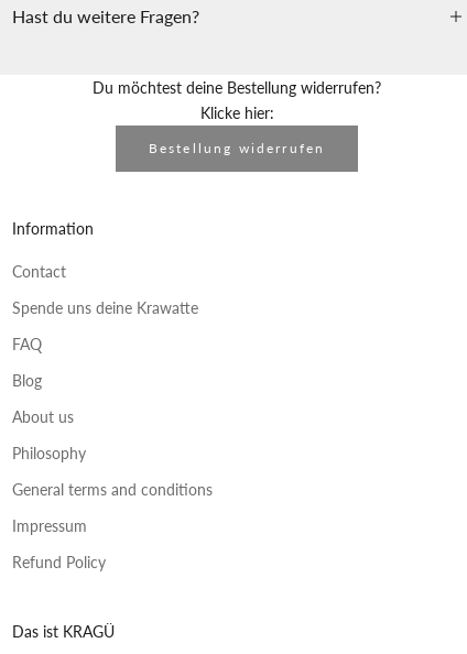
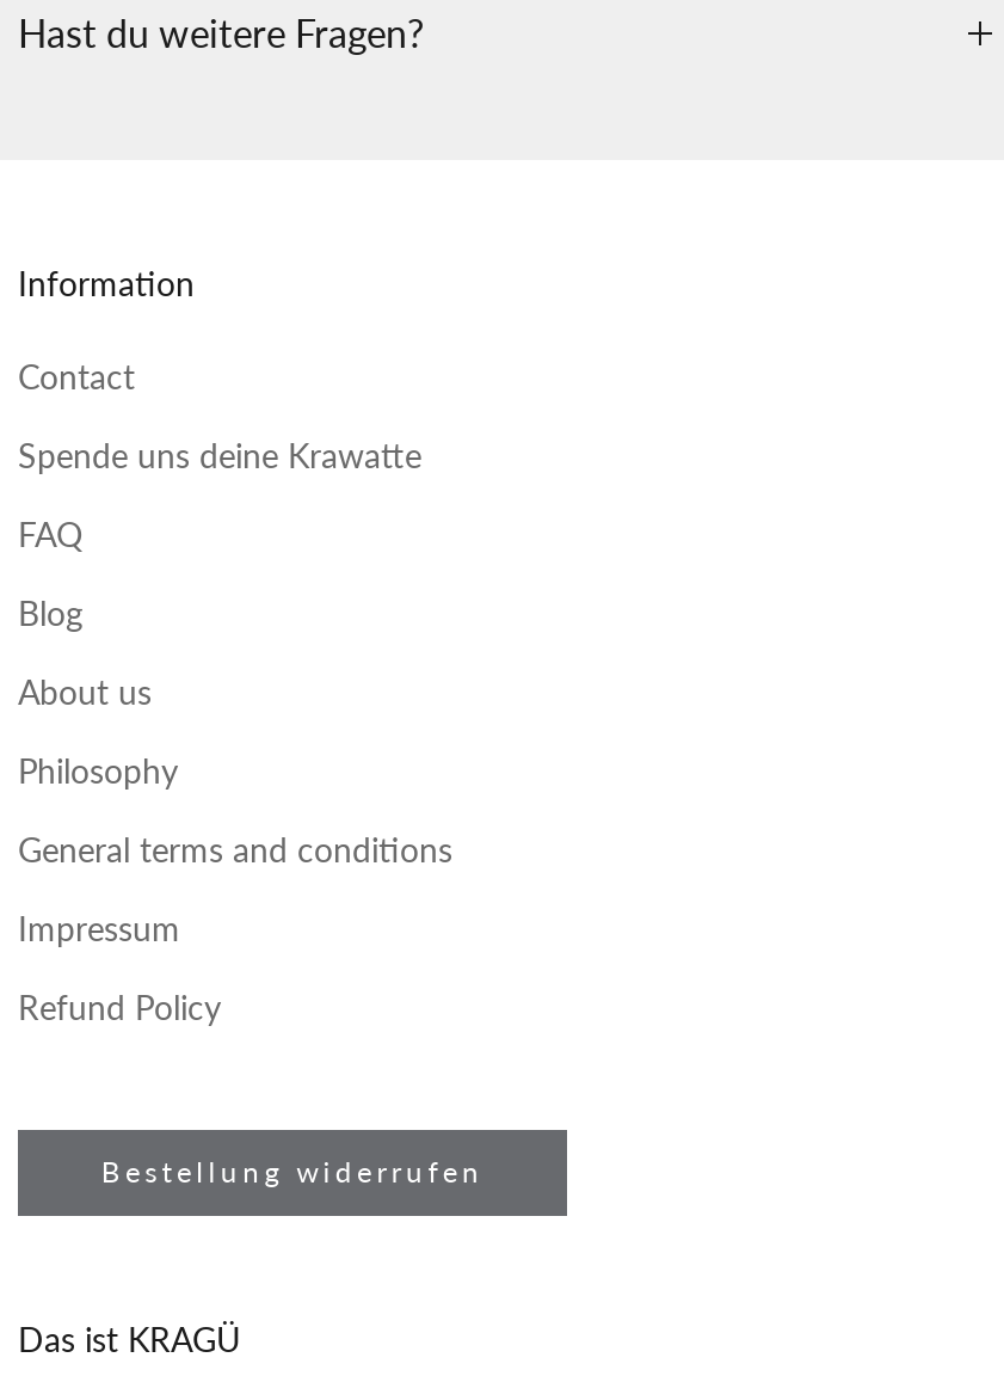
[93,78,381,122] Du möchtest deine Bestellung widerrufen? | Klicke hier: -> none
moved [148,140,325,157] -> [101,1155,484,1190]: Bestellung widerrufen
moved [12,219,213,571] -> [18,263,452,1028]: Information | Contact | Spende uns deine Krawatte | ... | Impressum | Refund Policy

